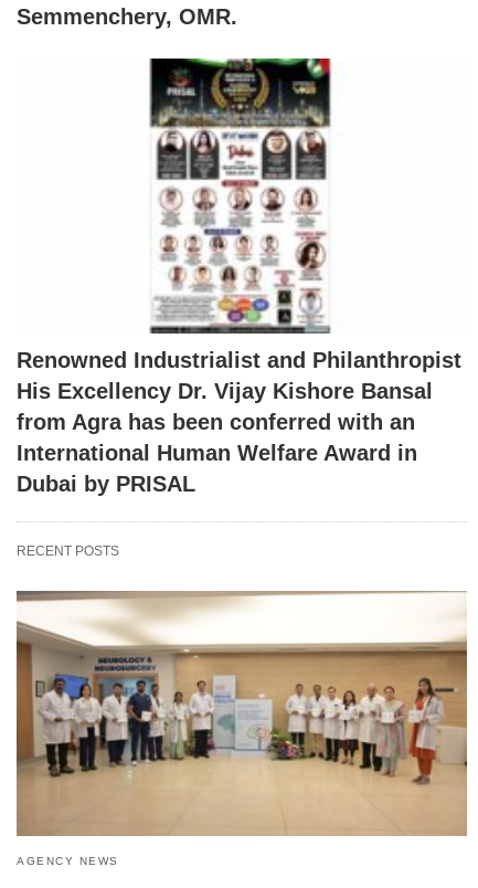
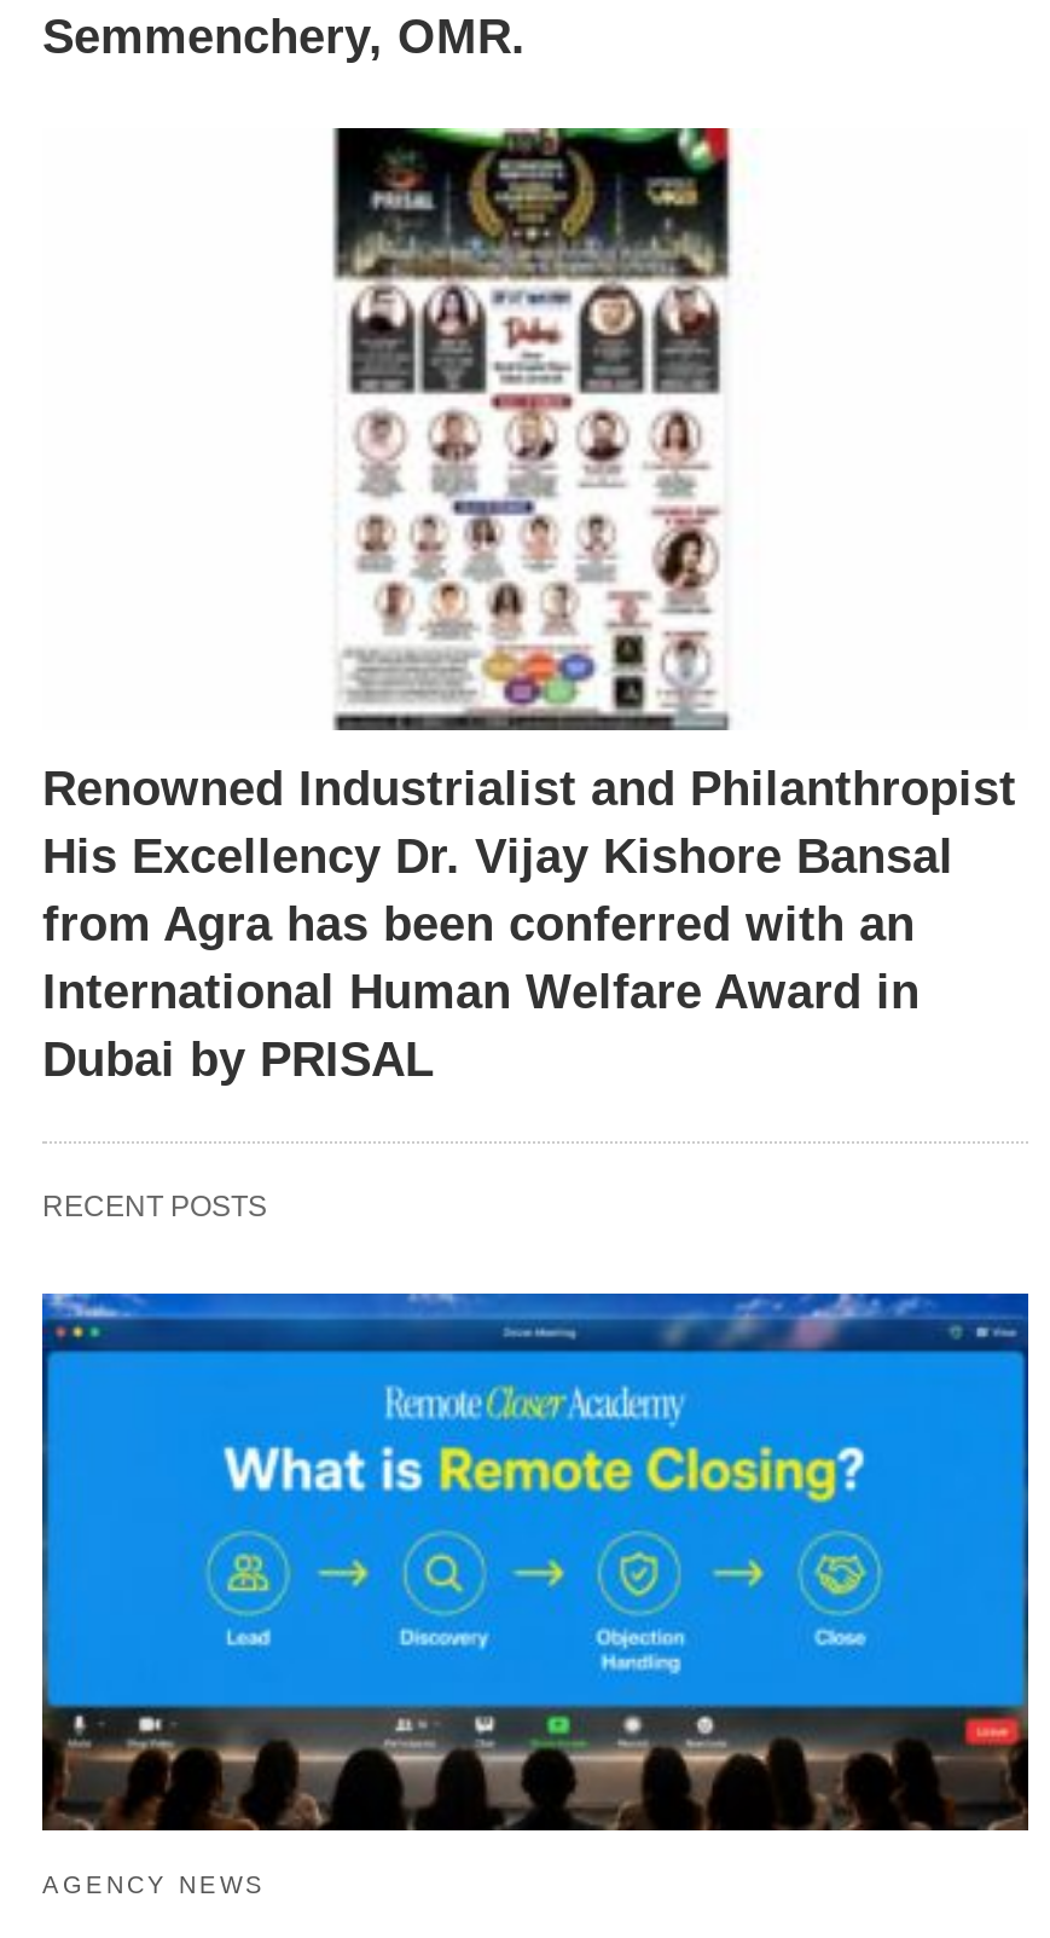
[15,590,468,837] [image] -> [40,1291,1031,1833] [image]

